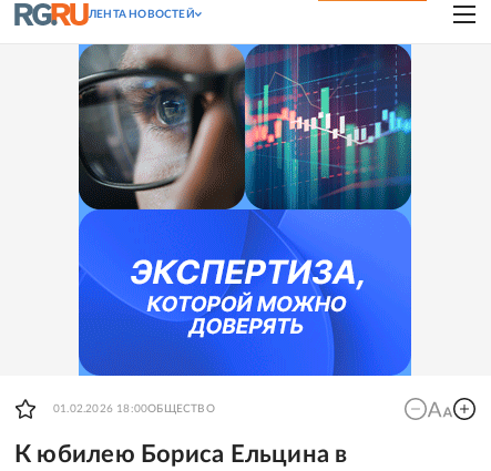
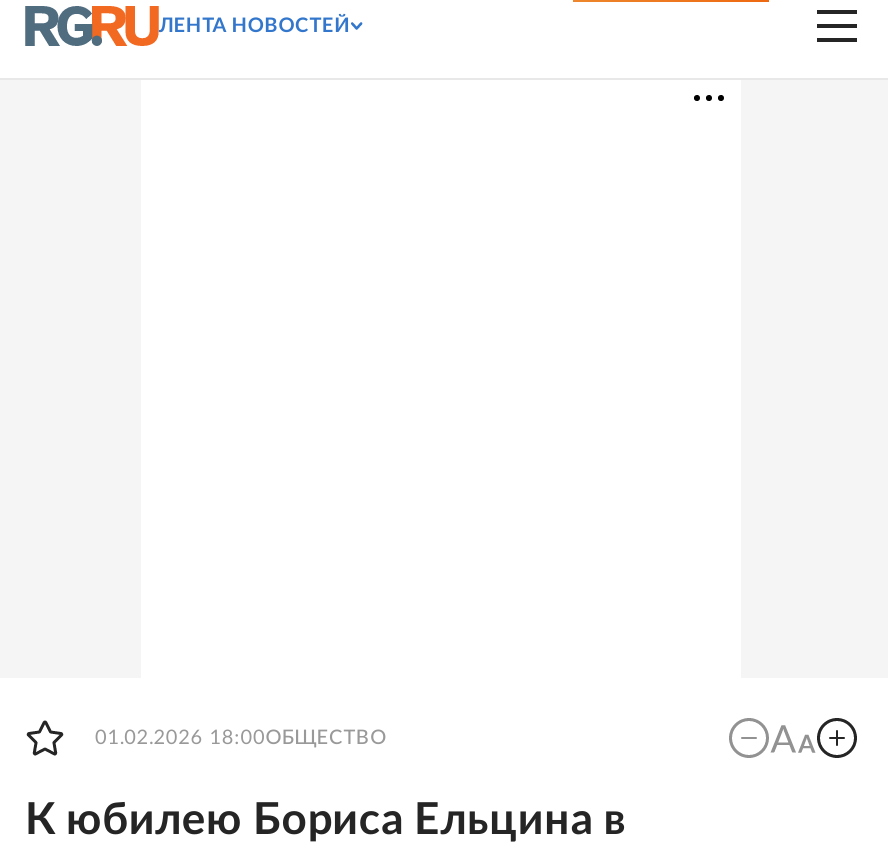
[78,43,412,377] [image] -> none

